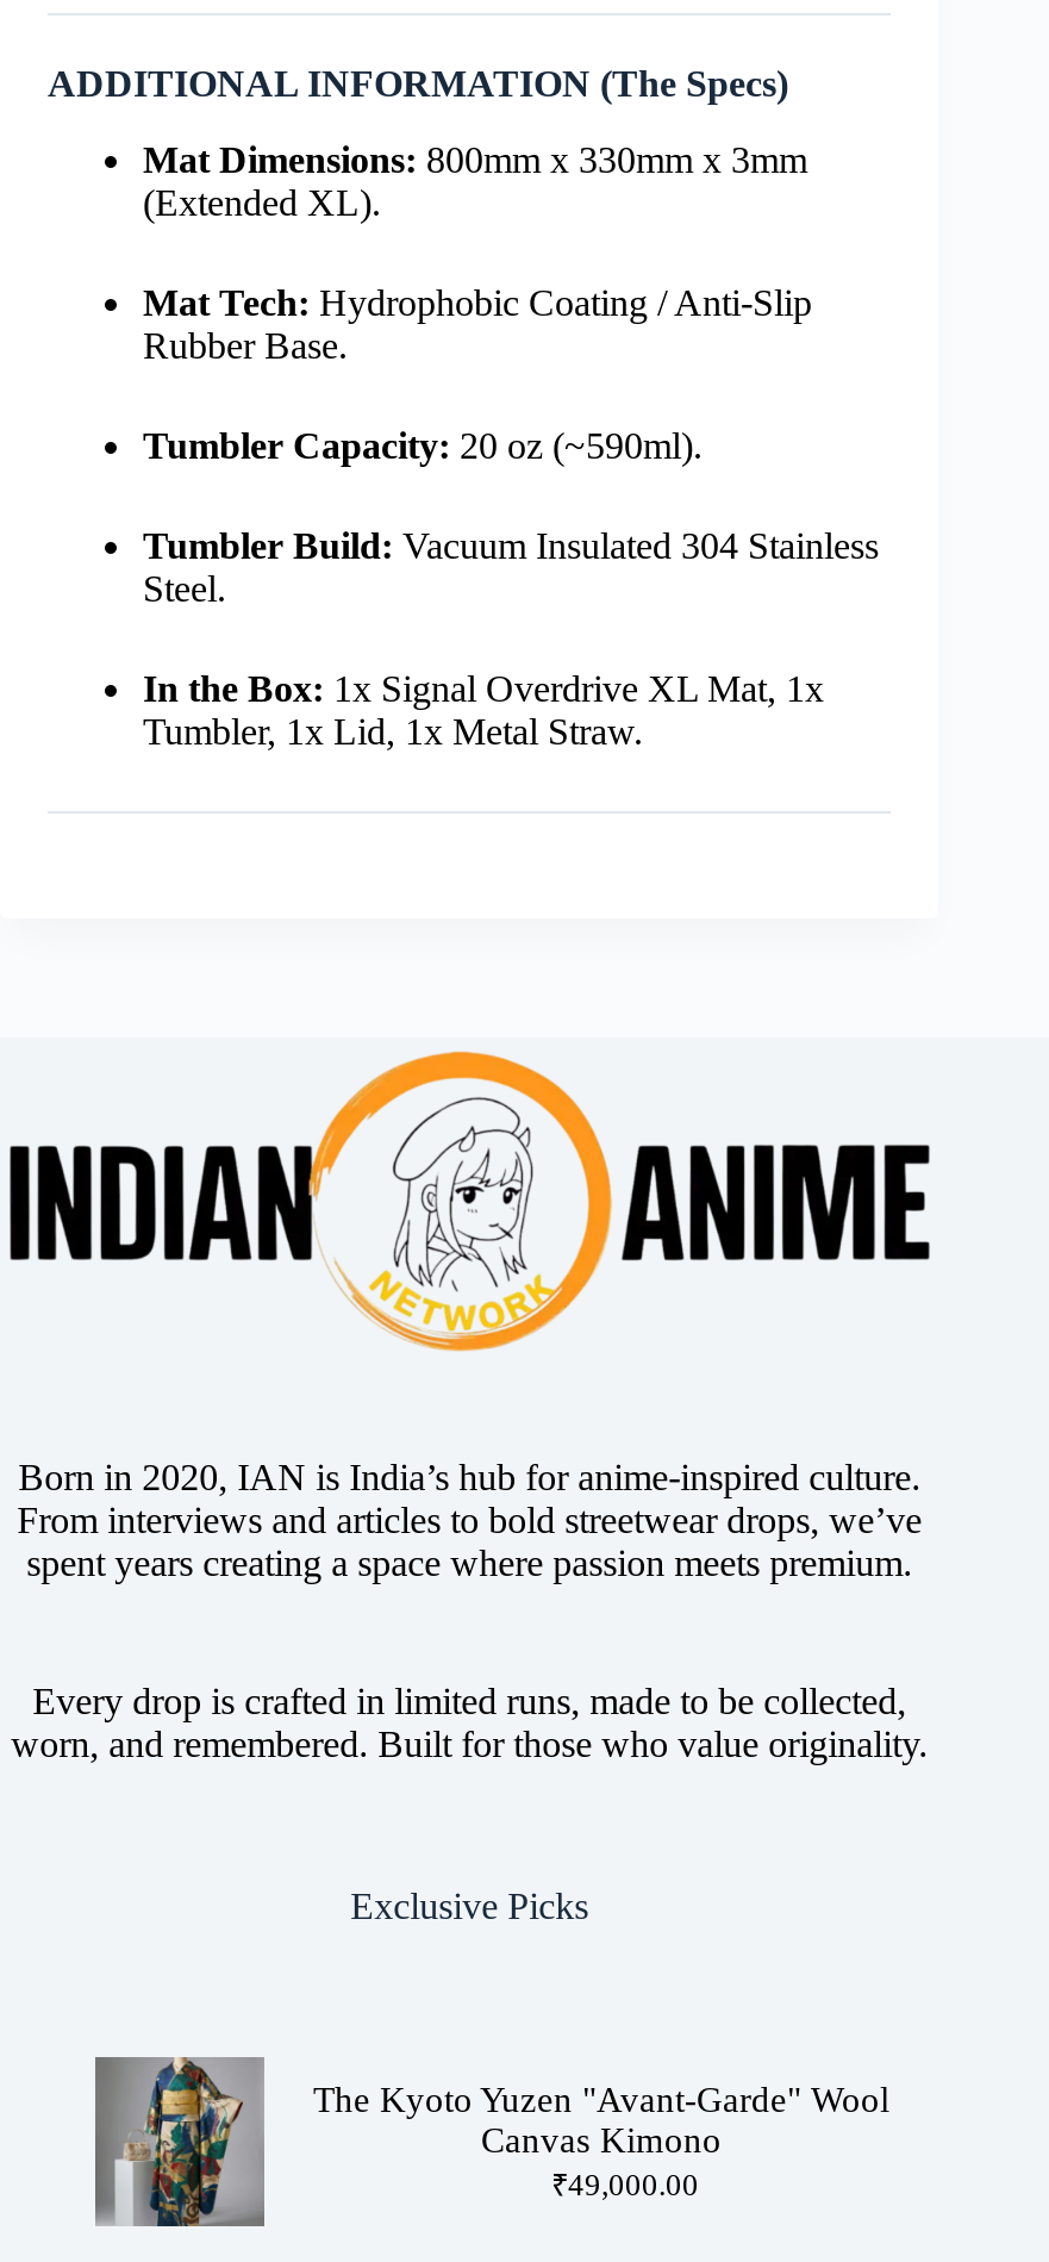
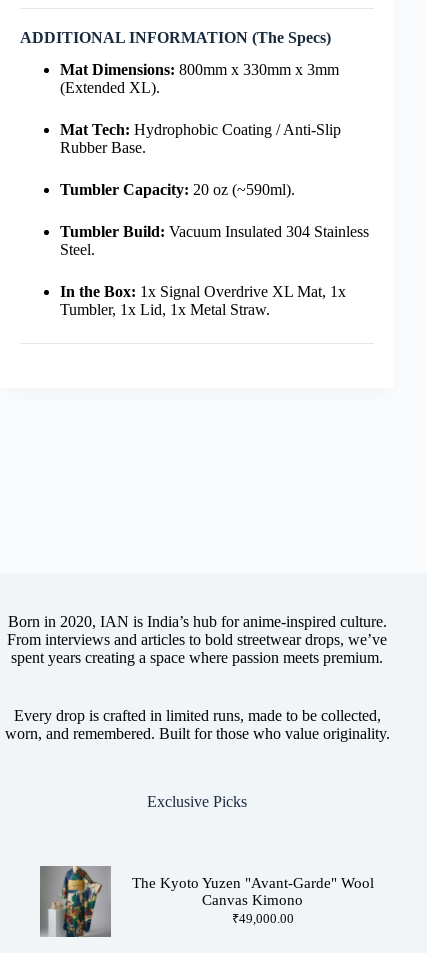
[7,1049,934,1352] [image] -> none

